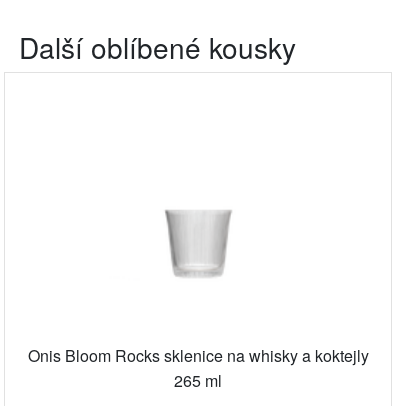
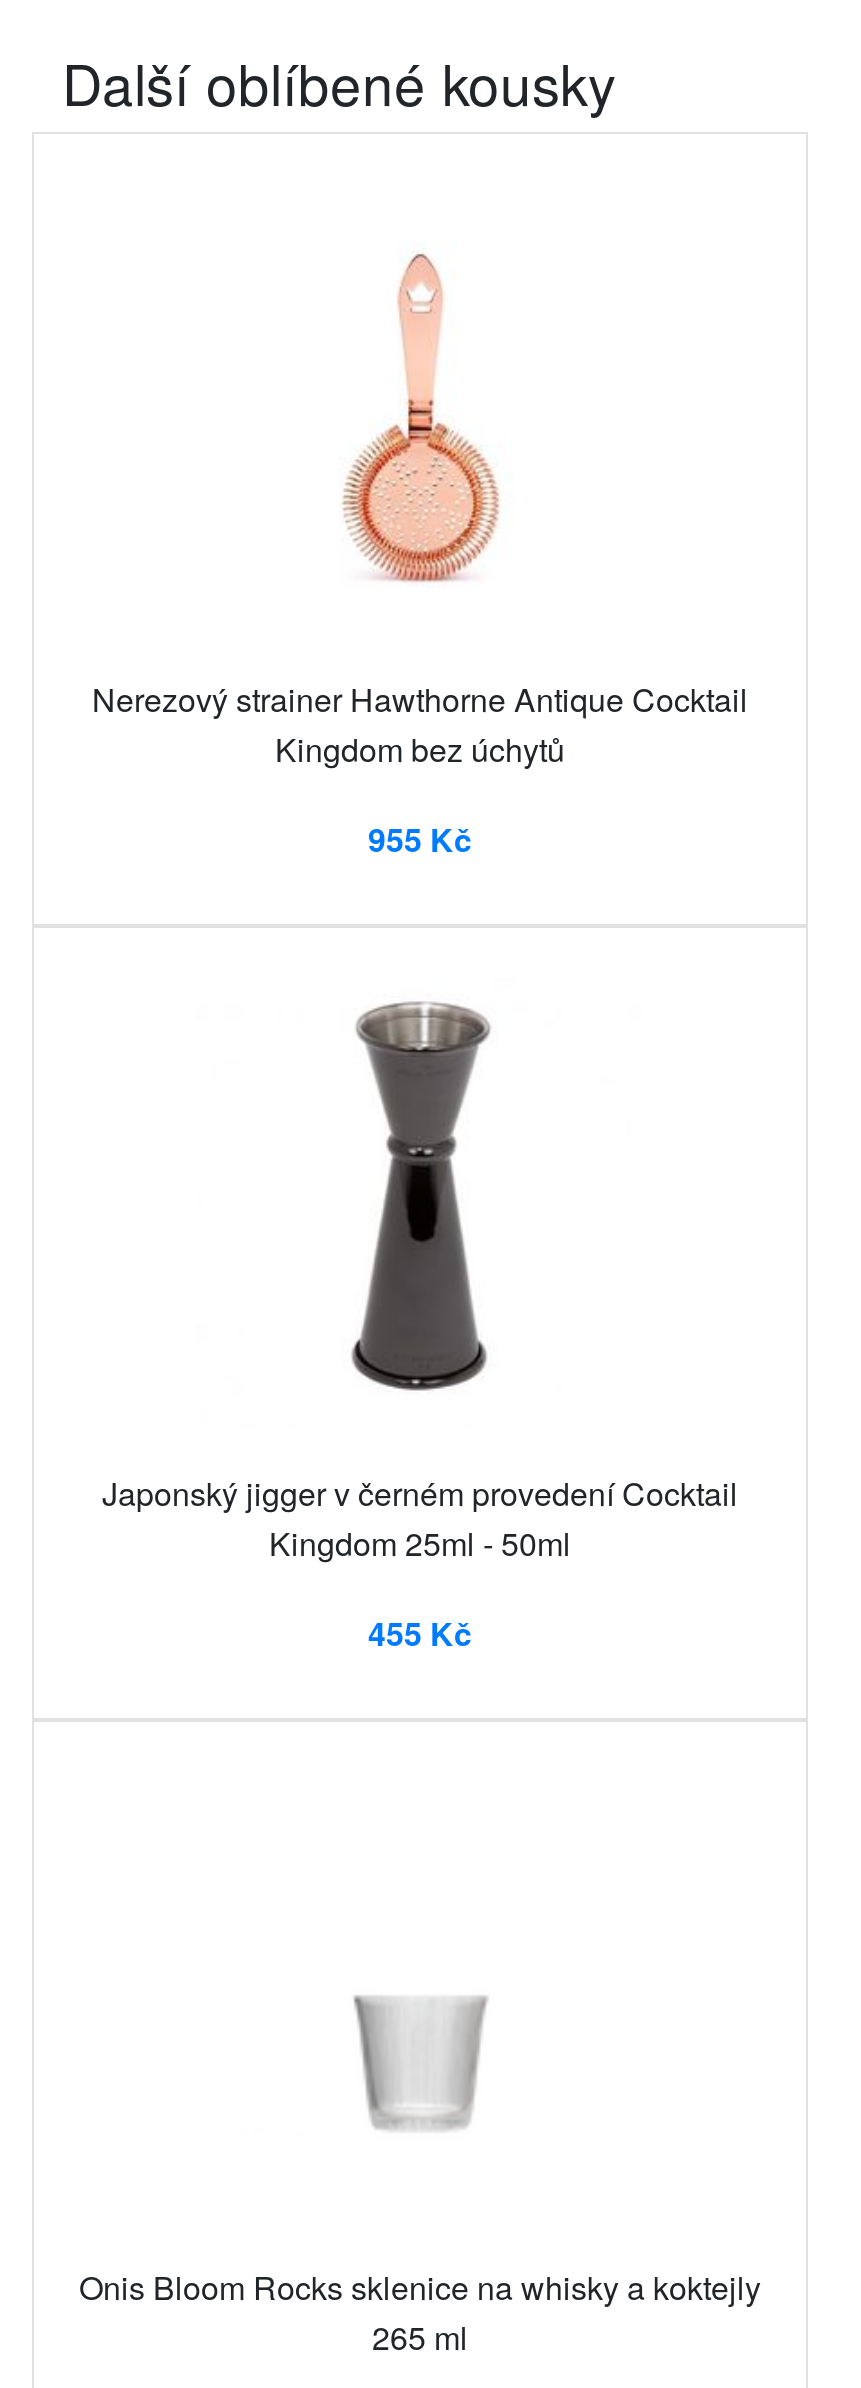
none -> [92,676,748,862] Nerezový strainer Hawthorne Antique Cocktail | Kingdom bez úchytů | 955 Kč
none -> [102,1000,738,1656] [image] | Japonský jigger v černém provedení Cocktail | Kingdom 25ml - 50ml | 455 Kč
none -> [342,252,500,584] [image]

